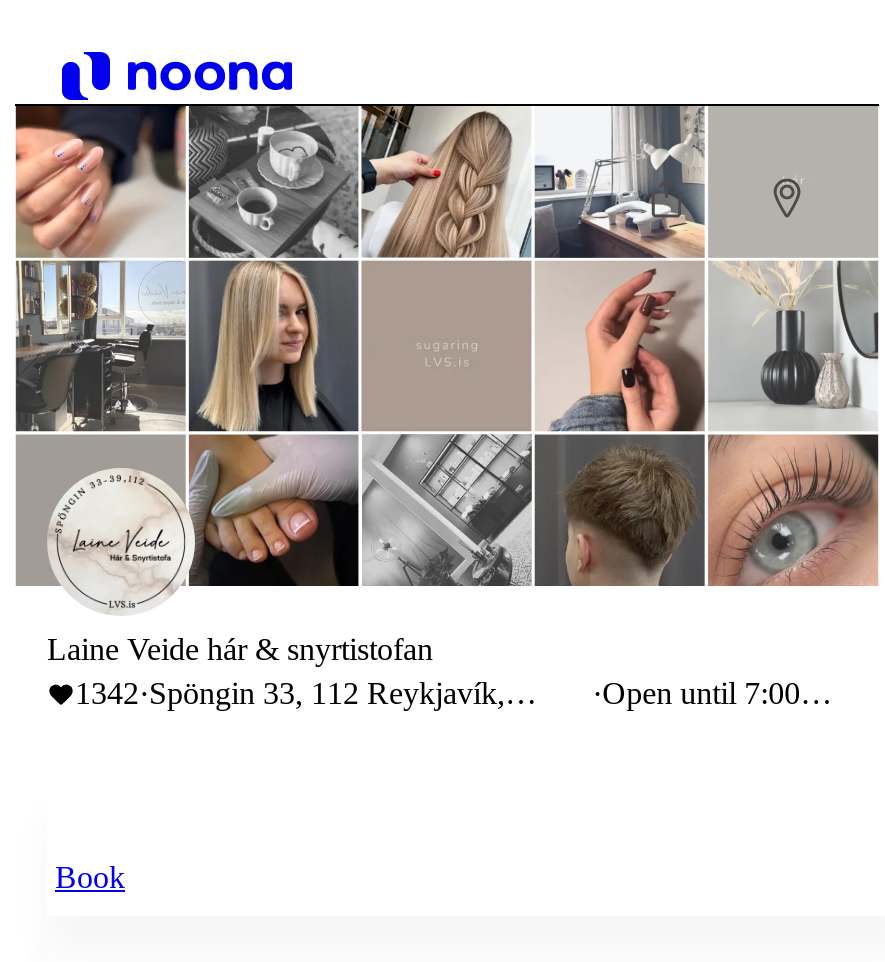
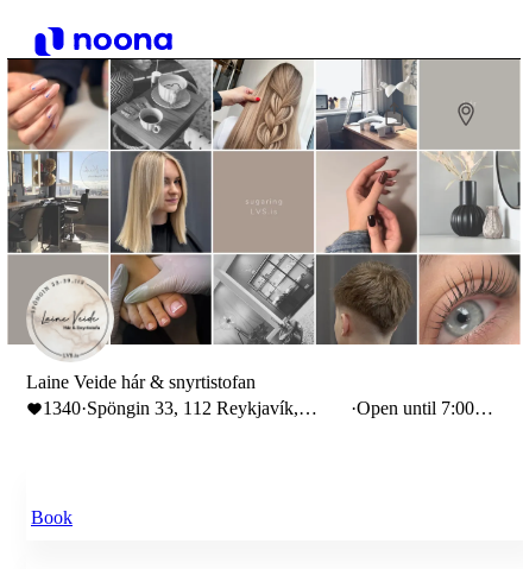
[75,676,505,710] 1342·Spöngin 33, 112 Reykjavík, -> [43,398,298,418] 1340·Spöngin 33, 112 Reykjavík,

